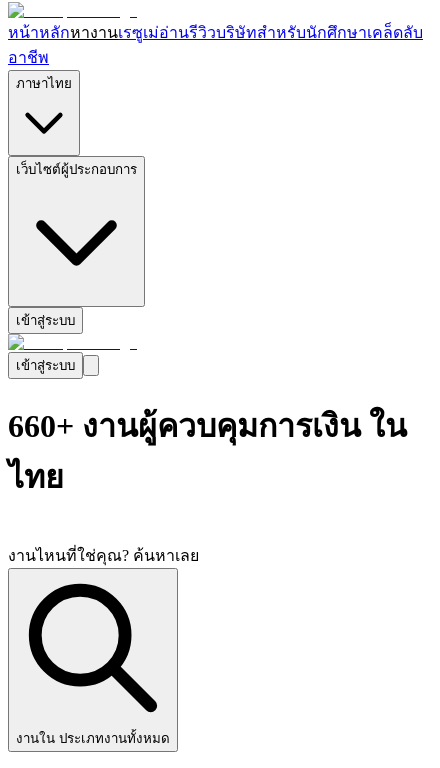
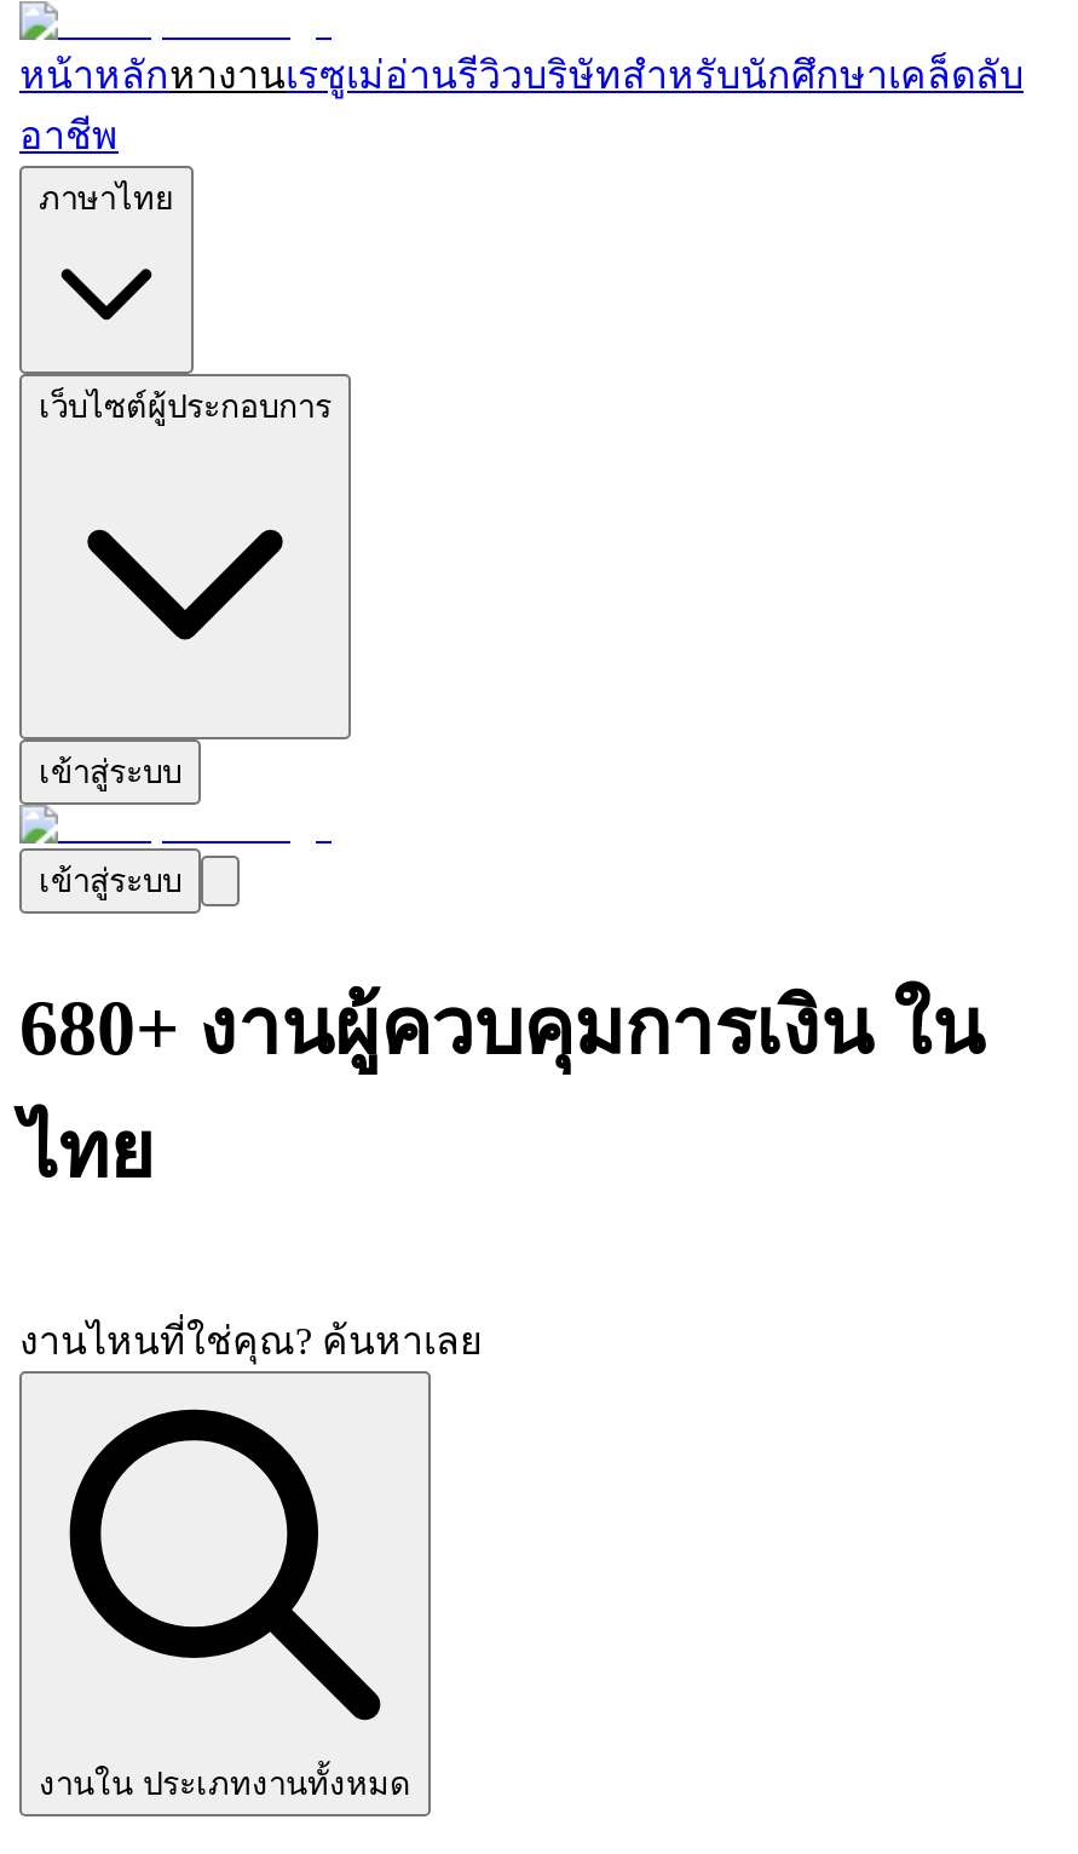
[8,408,407,444] 660+ งานผู้ควบคุมการเงิน ใน -> [19,985,985,1072] 680+ งานผู้ควบคุมการเงิน ใน

